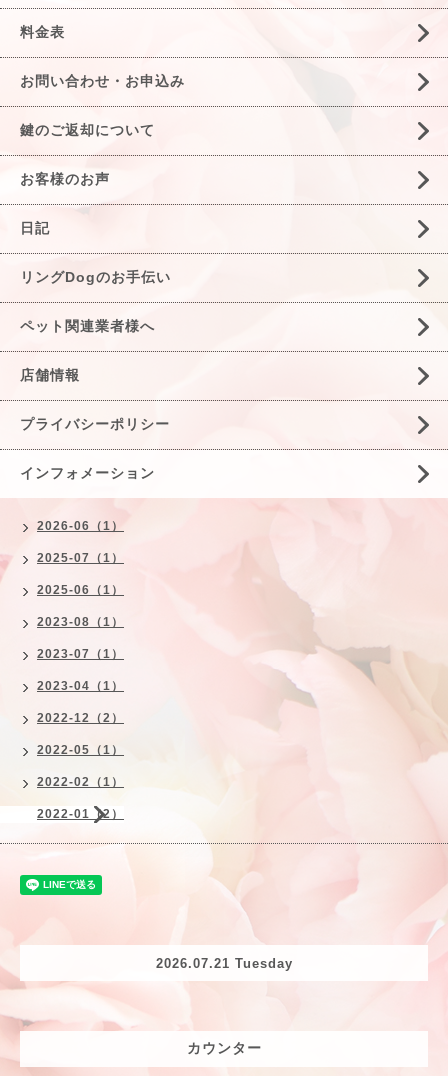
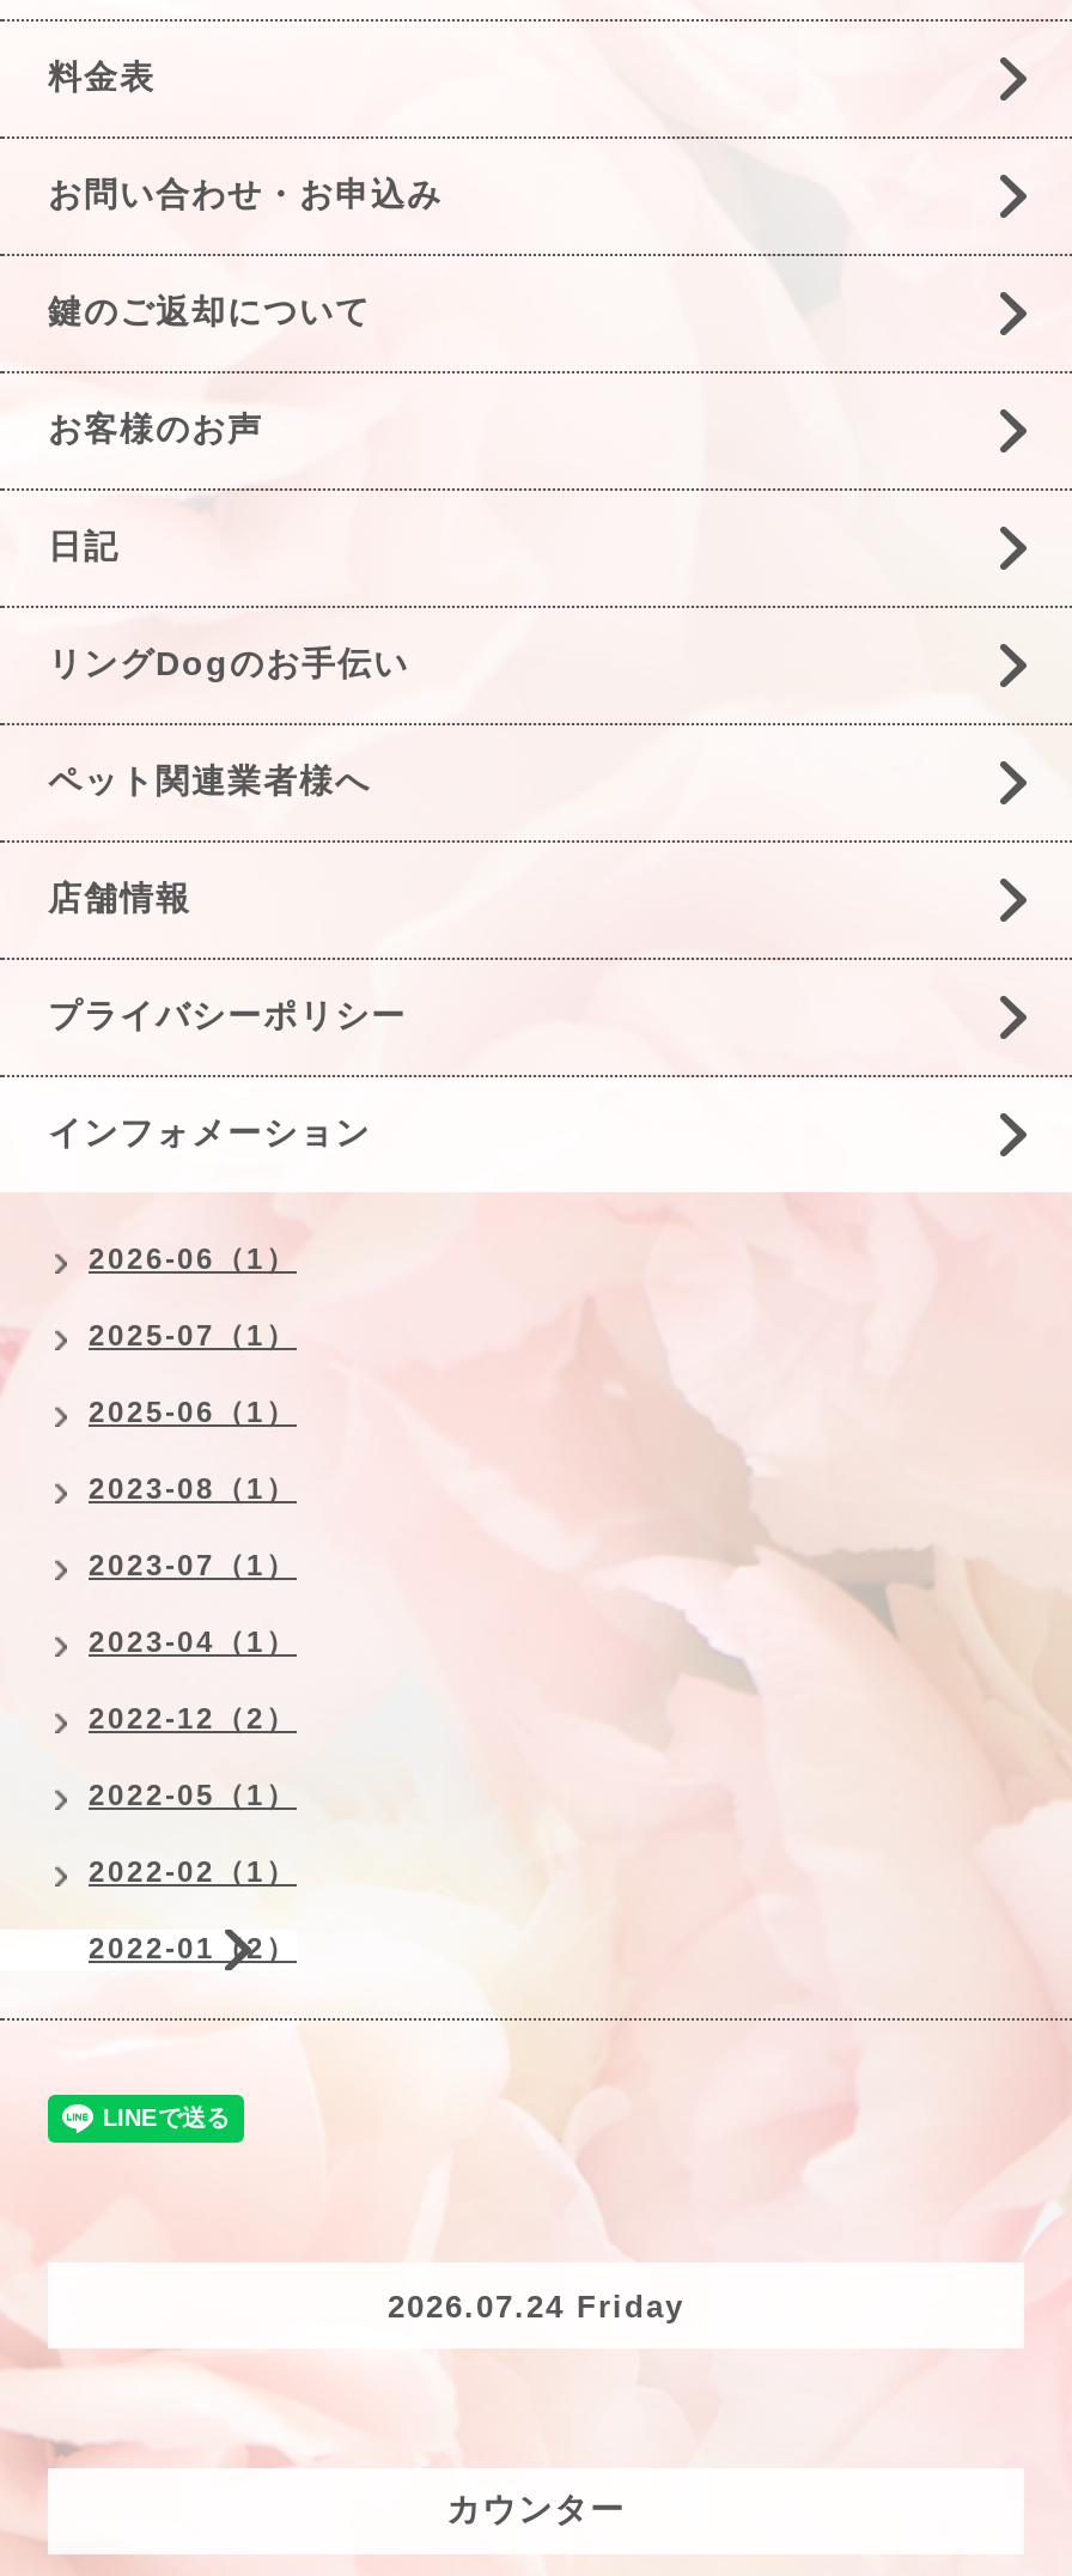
[155,955,292,970] 2026.07.21 Tuesday -> [388,2288,684,2323] 2026.07.24 Friday

